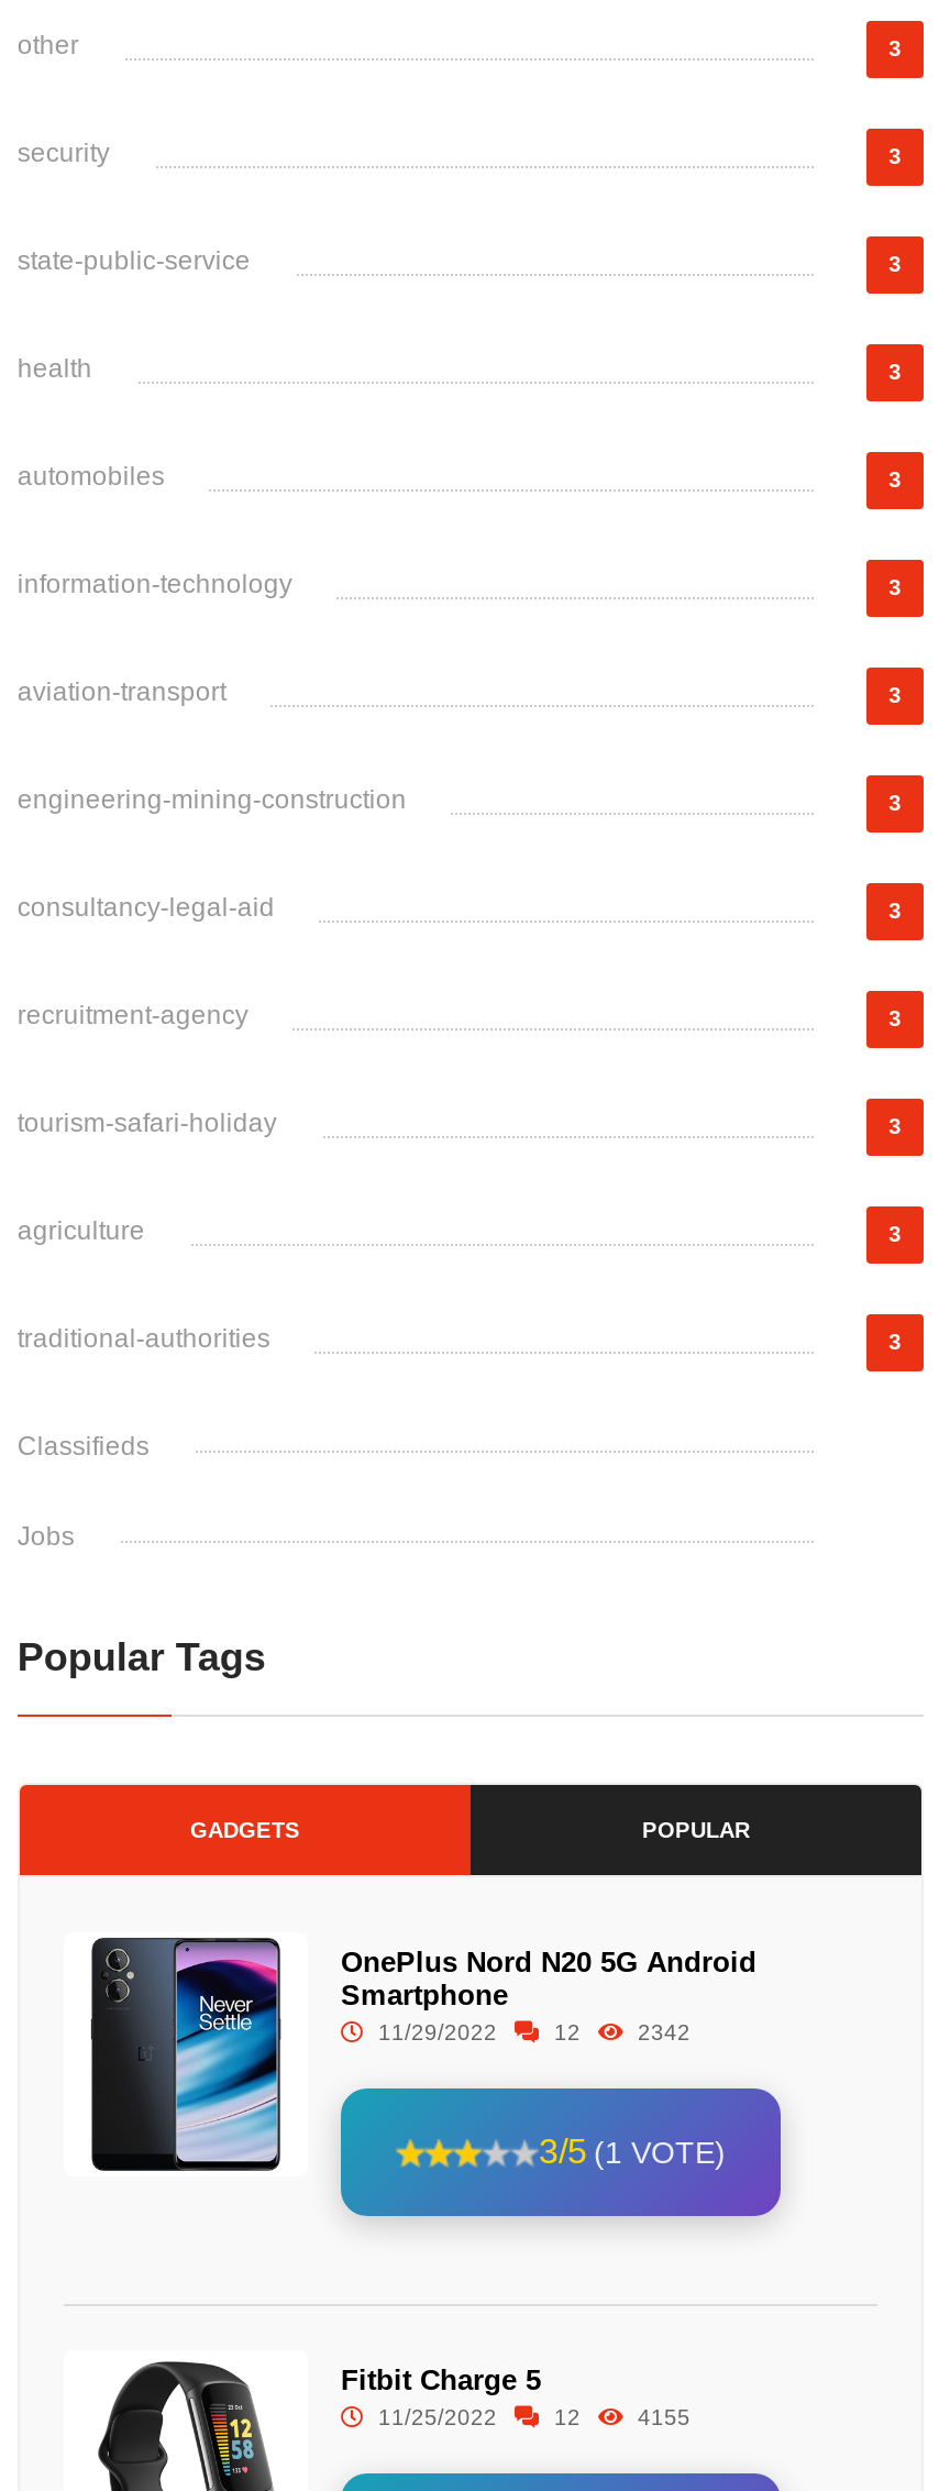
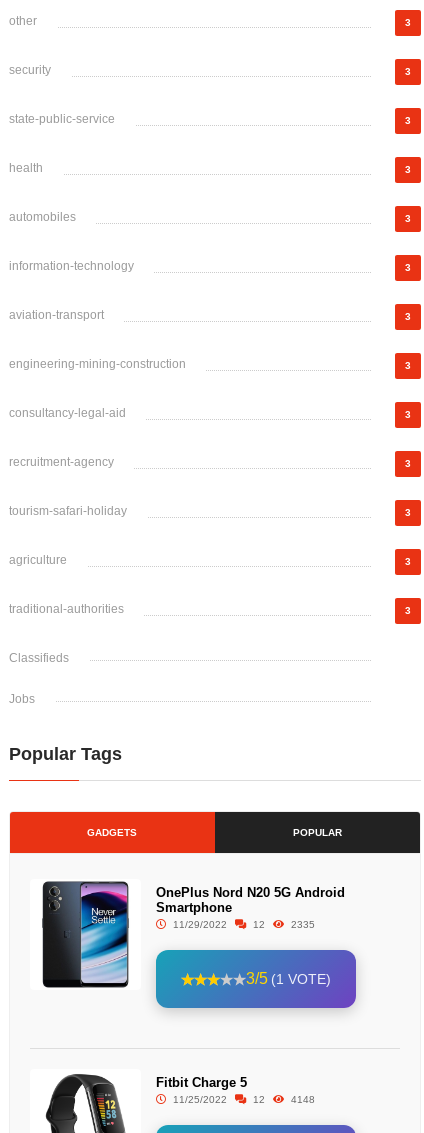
[631,2020,691,2044] 2342 -> [288,919,315,930] 2335
[631,2405,691,2429] 4155 -> [288,1094,315,1105] 4148

